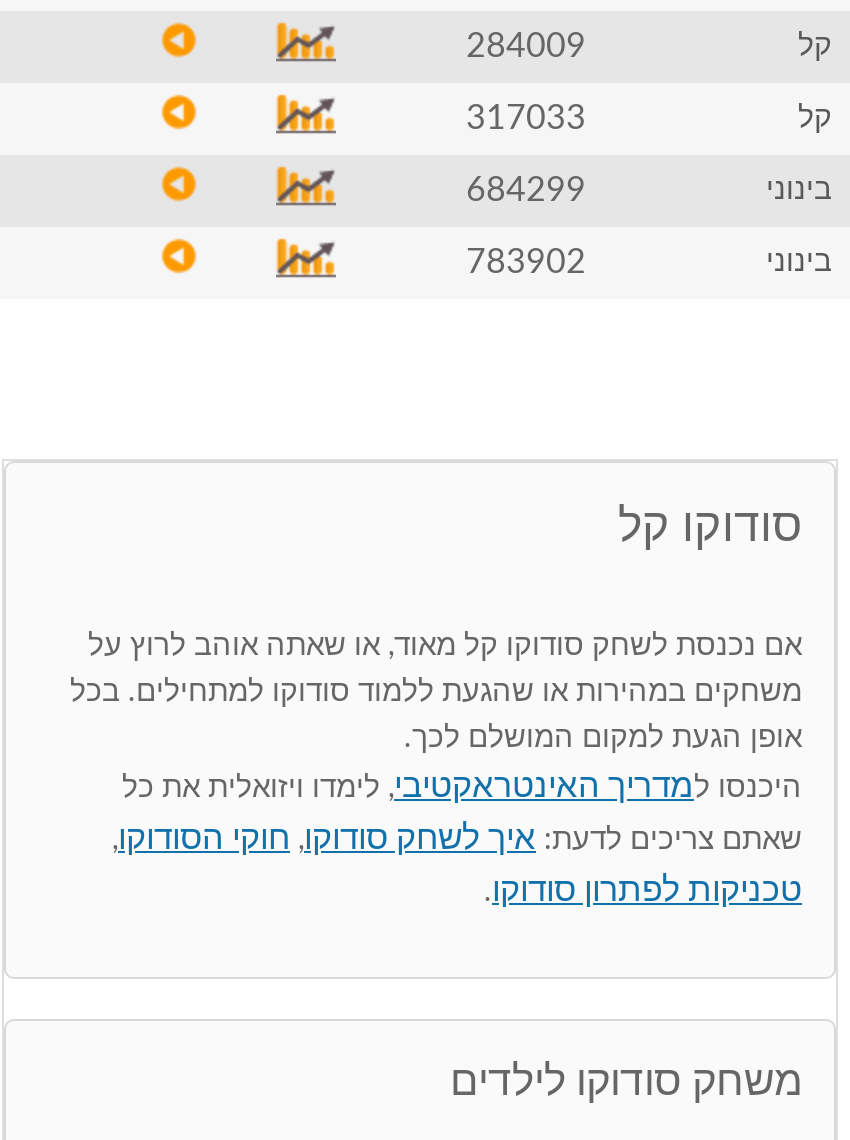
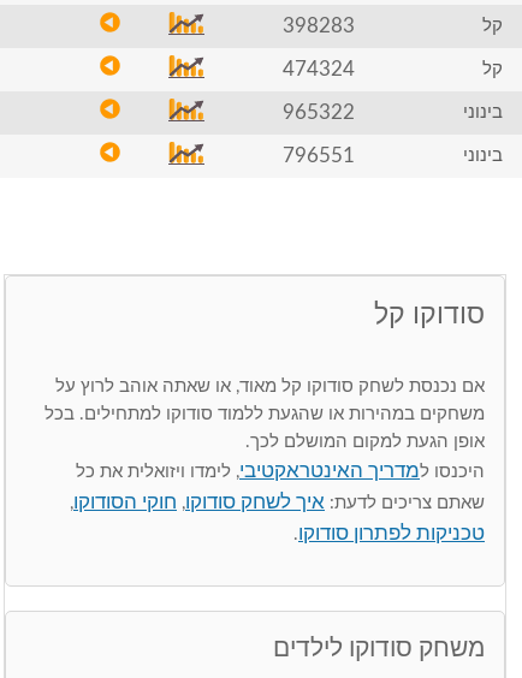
[474,29,594,63] 284009 -> [287,16,360,36] 398283
[474,101,594,135] 317033 -> [287,59,360,79] 474324
[474,173,594,207] 684299 -> [287,102,360,123] 965322
[474,245,594,279] 783902 -> [287,145,360,166] 796551

